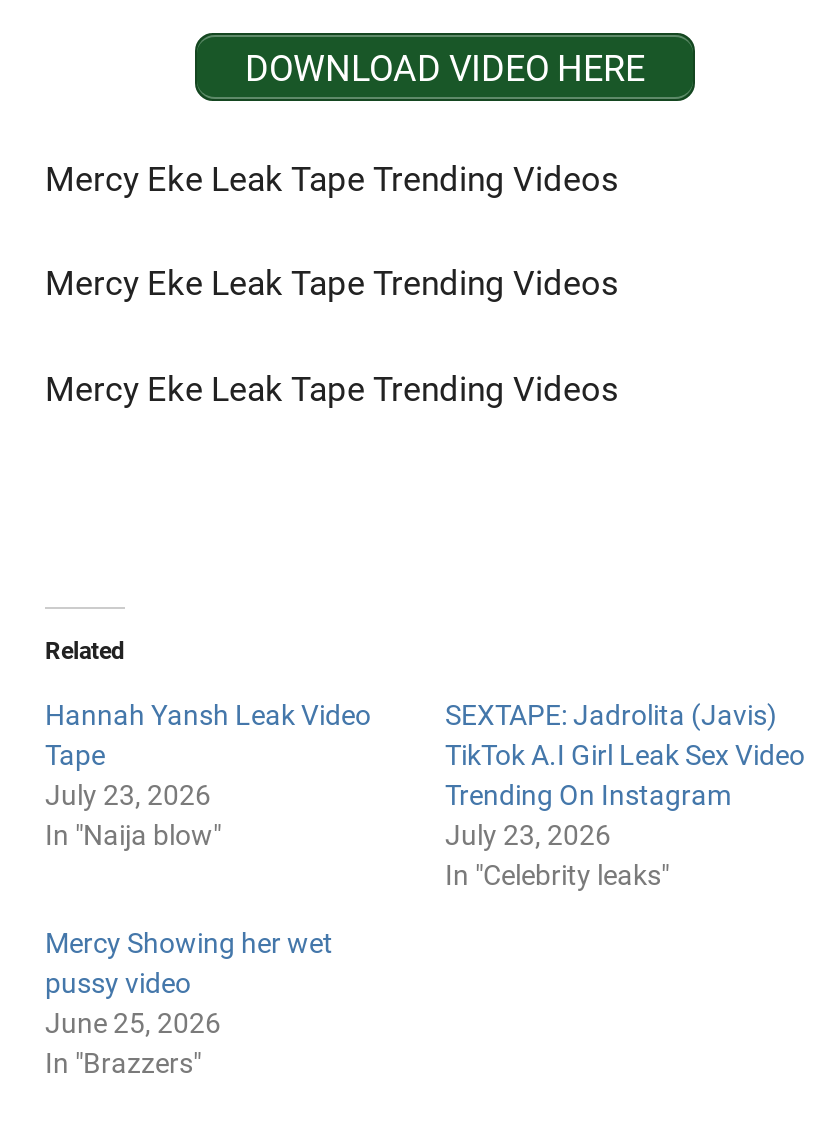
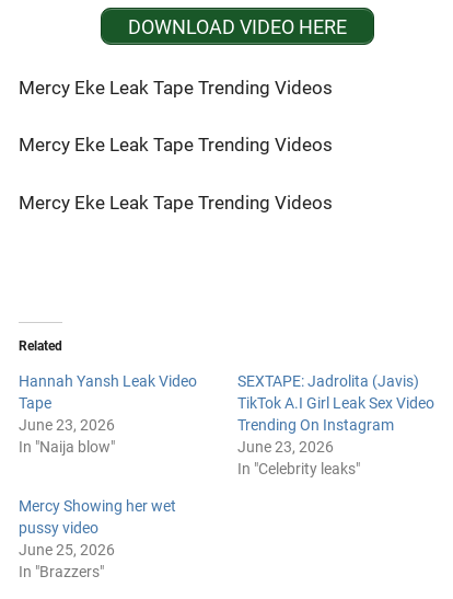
[45,778,211,810] July 23, 2026 -> [19,416,115,433] June 23, 2026
[445,818,611,850] July 23, 2026 -> [237,437,334,455] June 23, 2026

